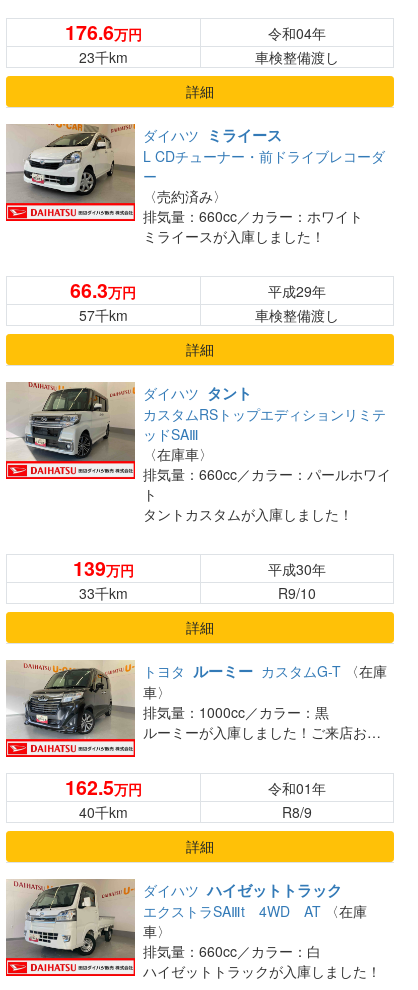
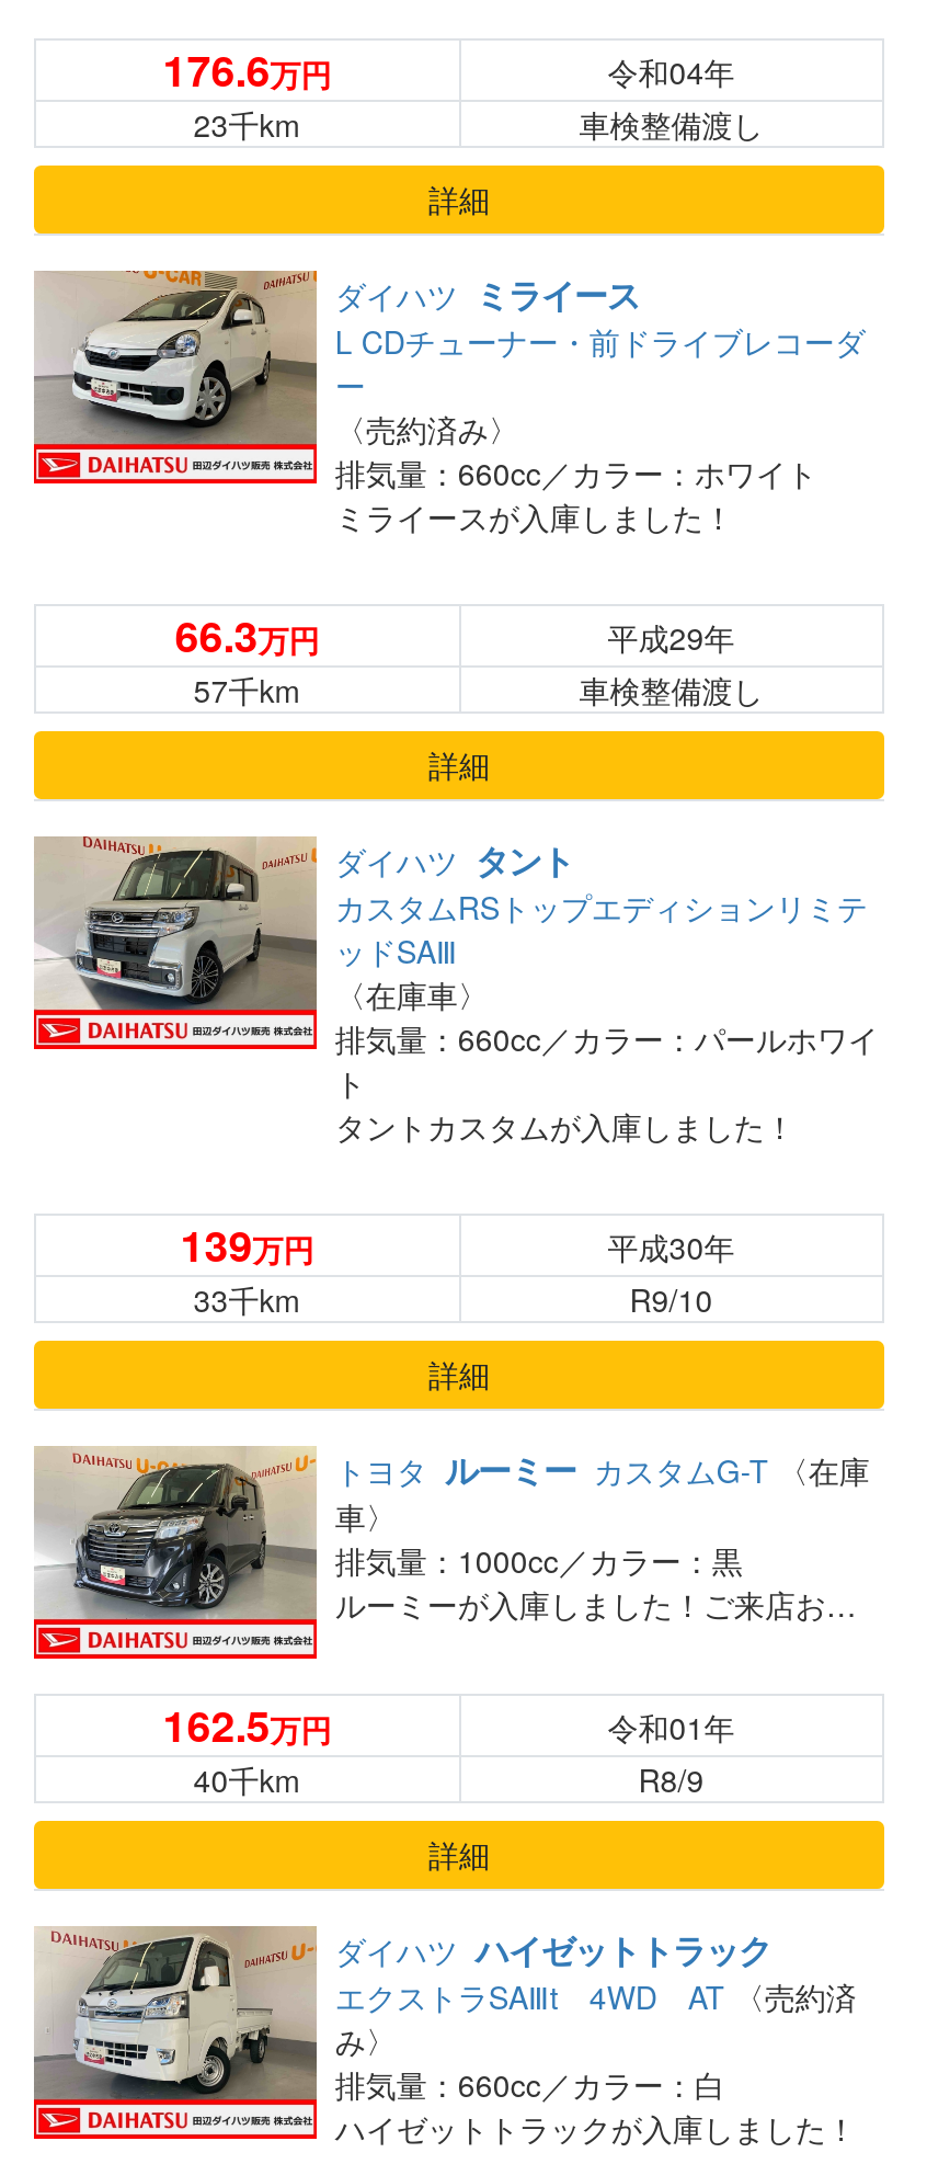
[143,901,367,941] エクストラSAⅢt 4WD AT 〈在庫 | 車〉 -> [335,1975,856,2063] エクストラSAⅢt 4WD AT 〈売約済 | み〉

